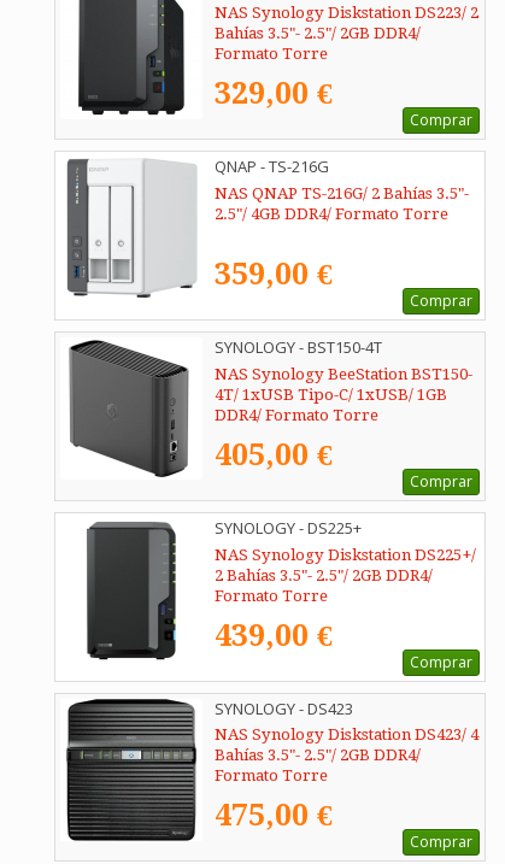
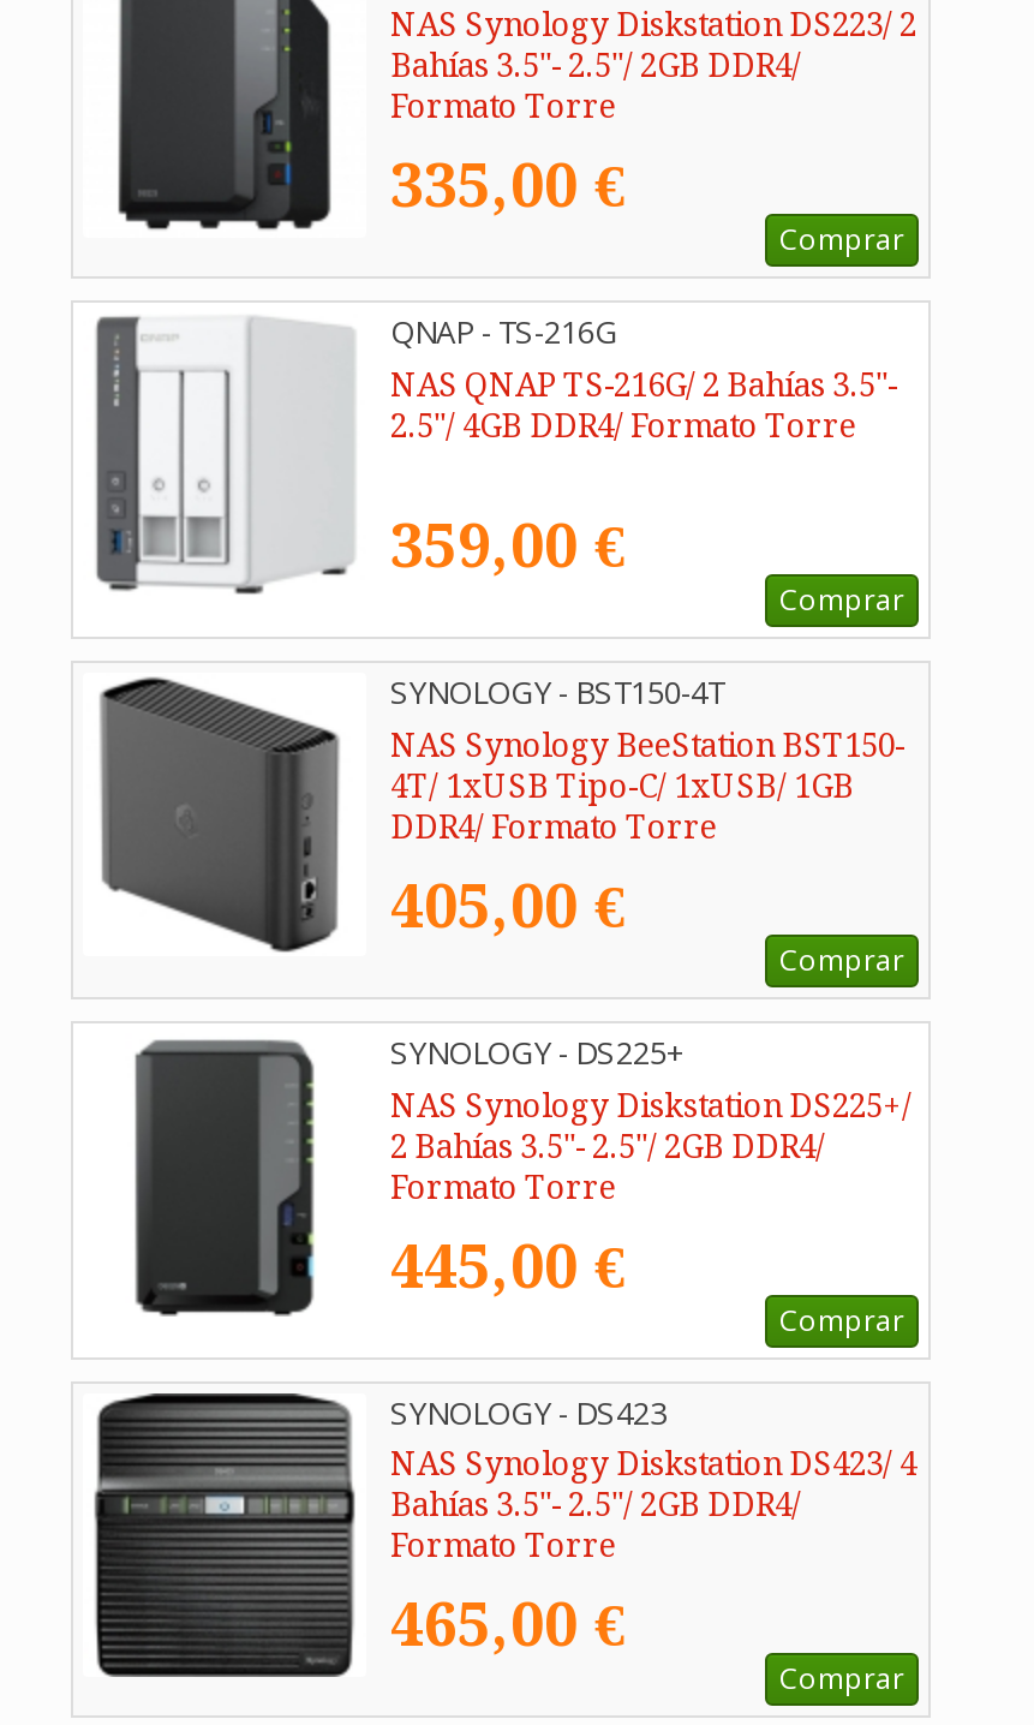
[215,76,333,111] 329,00 € -> [390,152,626,222] 335,00 €
[215,618,333,653] 439,00 € -> [390,1231,626,1301] 445,00 €
[215,798,333,833] 475,00 € -> [390,1591,626,1661] 465,00 €

